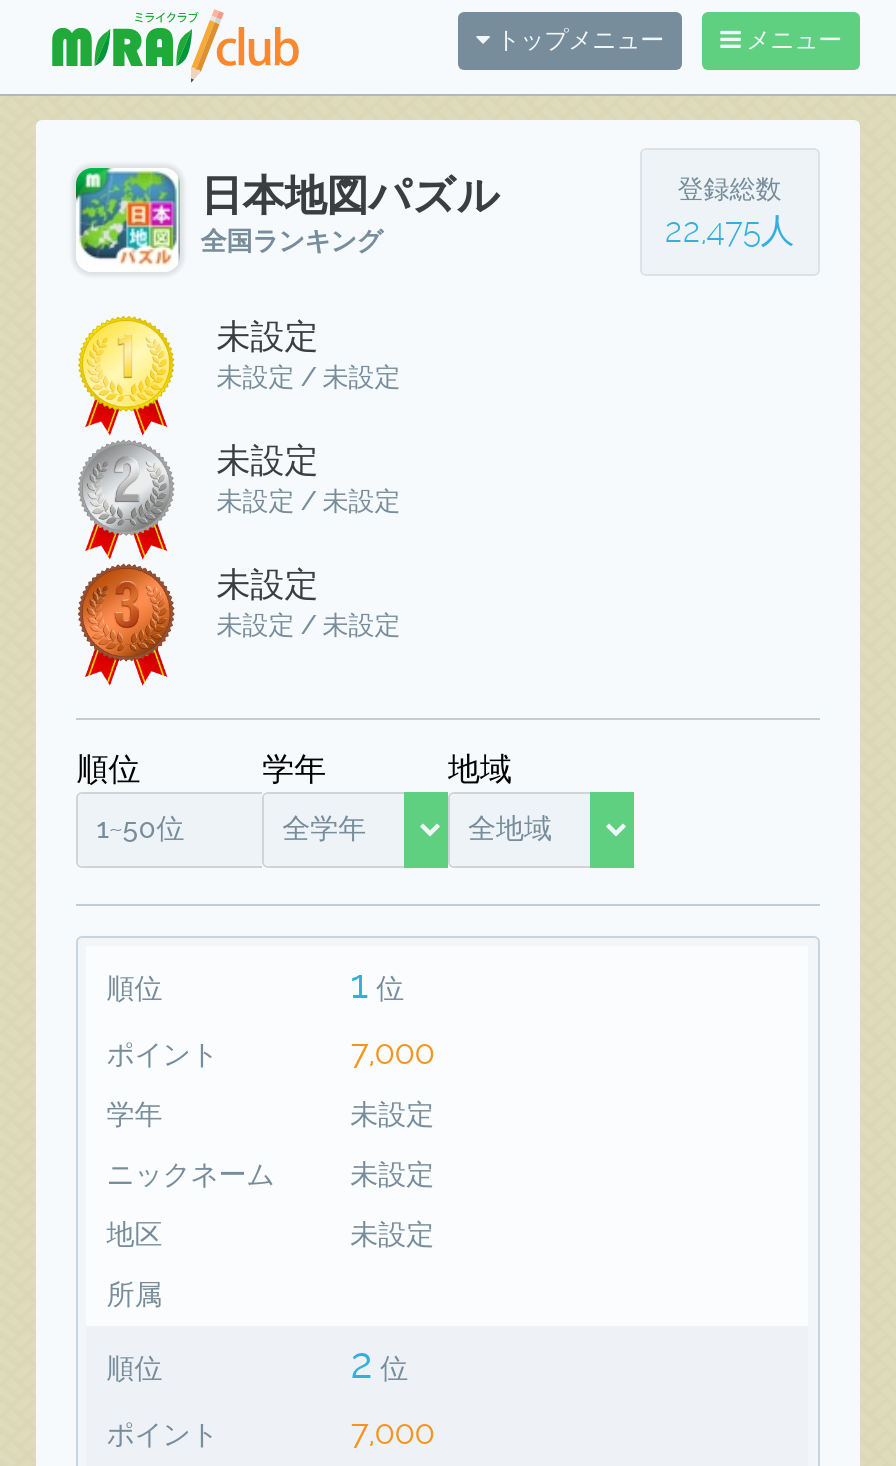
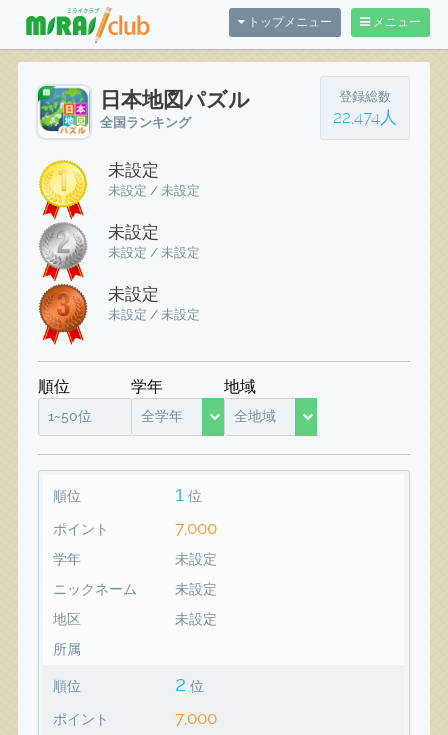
[665,209,795,249] 22,475人 -> [333,107,397,127] 22,474人

